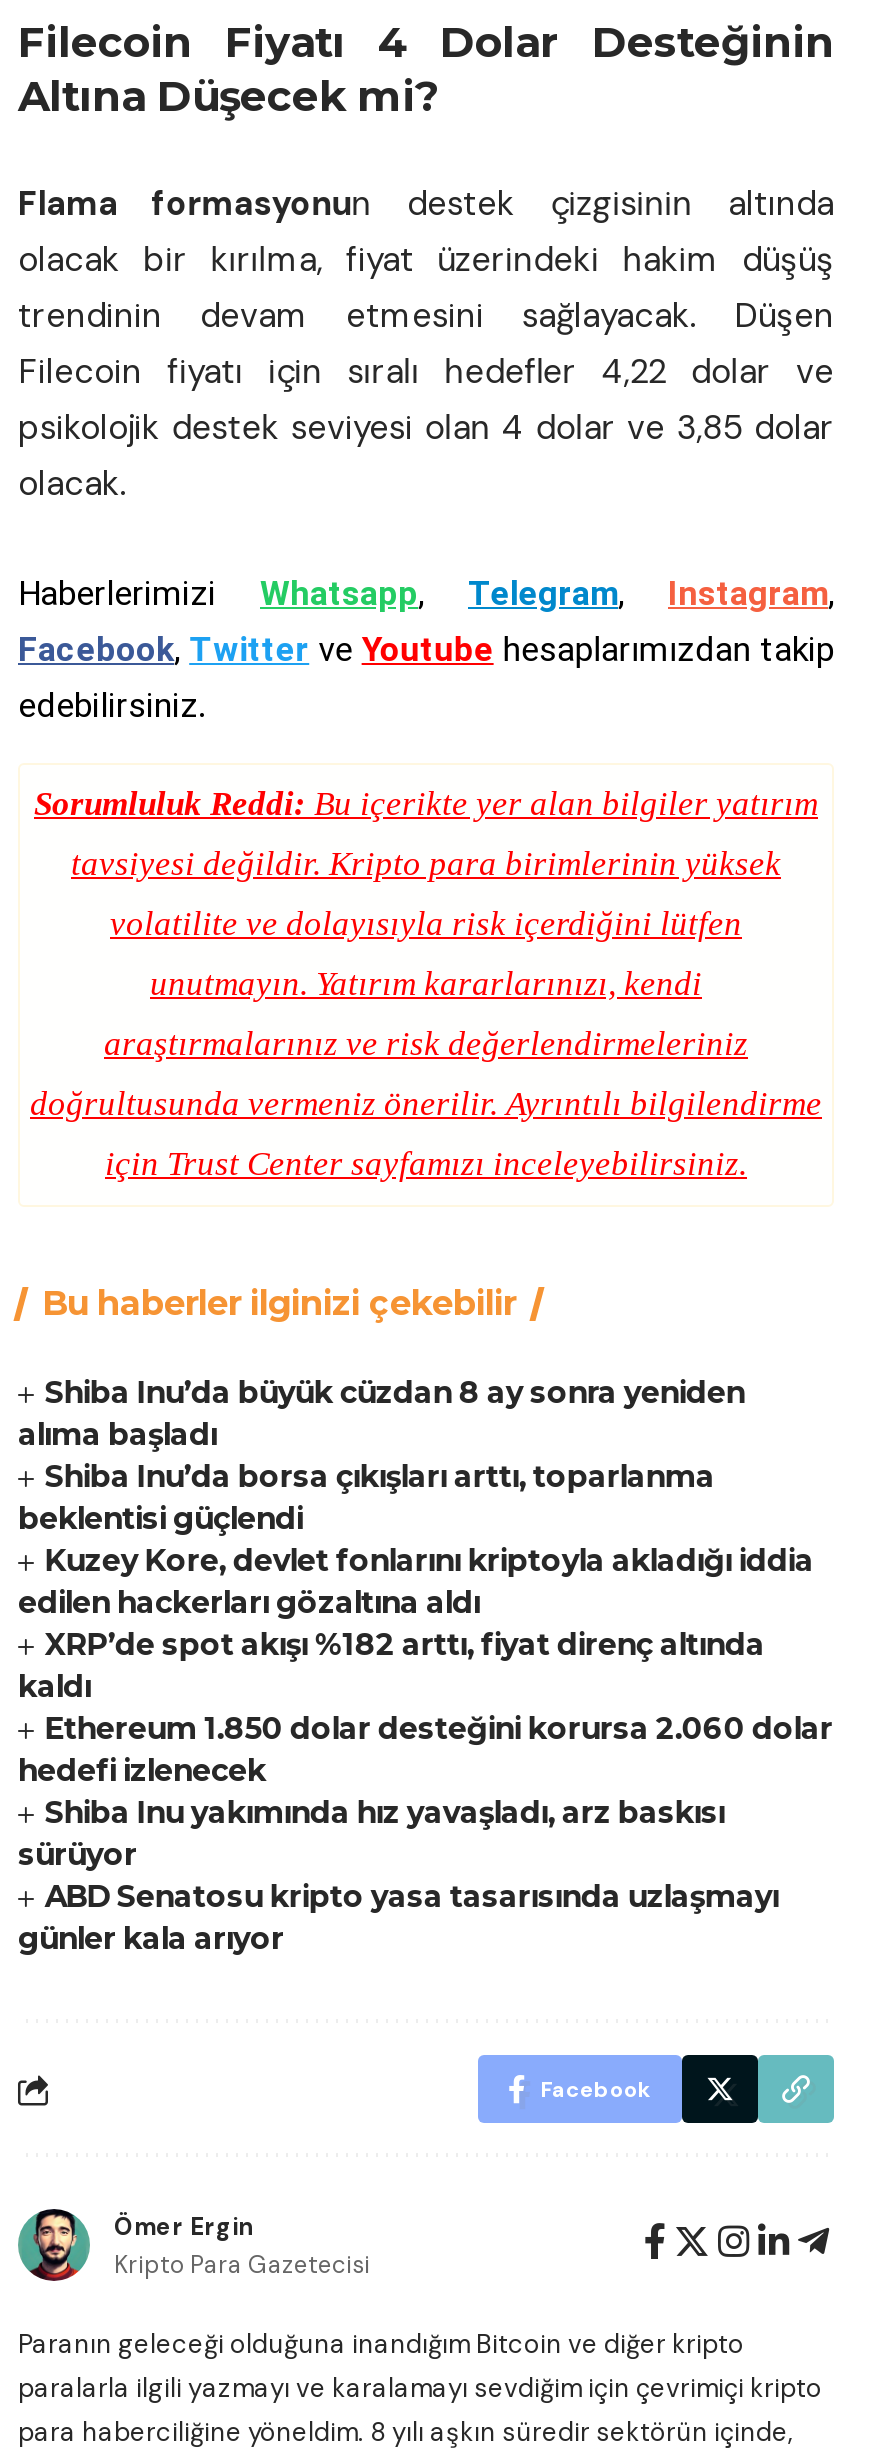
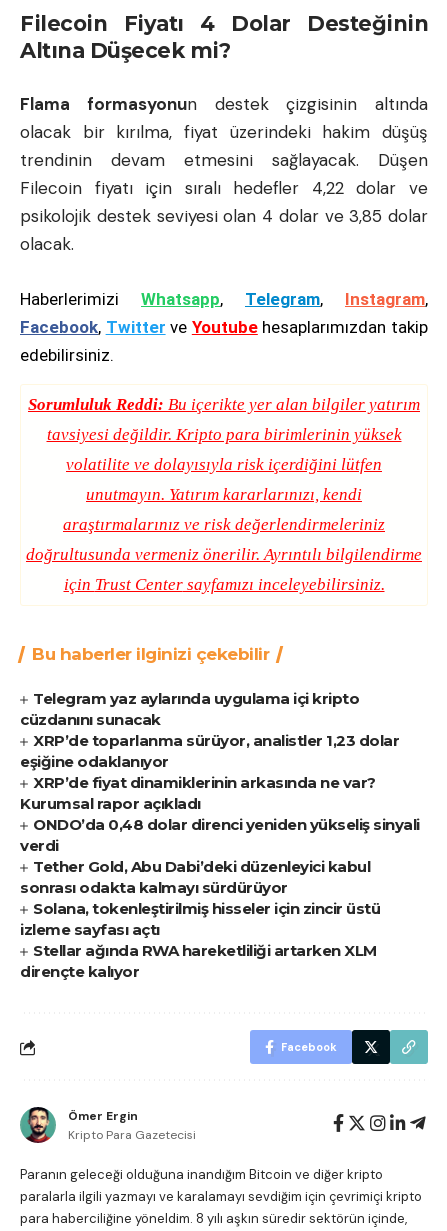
[18,1374,833,1958] Shiba Inu’da büyük cüzdan 8 ay sonra yeniden | alıma başladı | Shiba Inu’da borsa çıkışları arttı, toparlanma | beklentisi güçlendi | Kuzey Kore, devlet fonlarını kriptoyla akladığı iddia | edilen hackerları gözaltına aldı | XRP’de spot akışı %182 arttı, fiyat direnç altında | kaldı | Ethereum 1.850 dolar desteğini korursa 2.060 dolar | hedefi izlenecek | Shiba Inu yakımında hız yavaşladı, arz baskısı | sürüyor | ABD Senatosu kripto yasa tasarısında uzlaşmayı | günler kala arıyor -> [20,689,420,981] Telegram yaz aylarında uygulama içi kripto | cüzdanını sunacak | XRP’de toparlanma sürüyor, analistler 1,23 dolar | eşiğine odaklanıyor | XRP’de fiyat dinamiklerinin arkasında ne var? | Kurumsal rapor açıkladı | ONDO’da 0,48 dolar direnci yeniden yükseliş sinyali | verdi | Tether Gold, Abu Dabi’deki düzenleyici kabul | sonrası odakta kalmayı sürdürüyor | Solana, tokenleştirilmiş hisseler için zincir üstü | izleme sayfası açtı | Stellar ağında RWA hareketliliği artarken XLM | dirençte kalıyor

